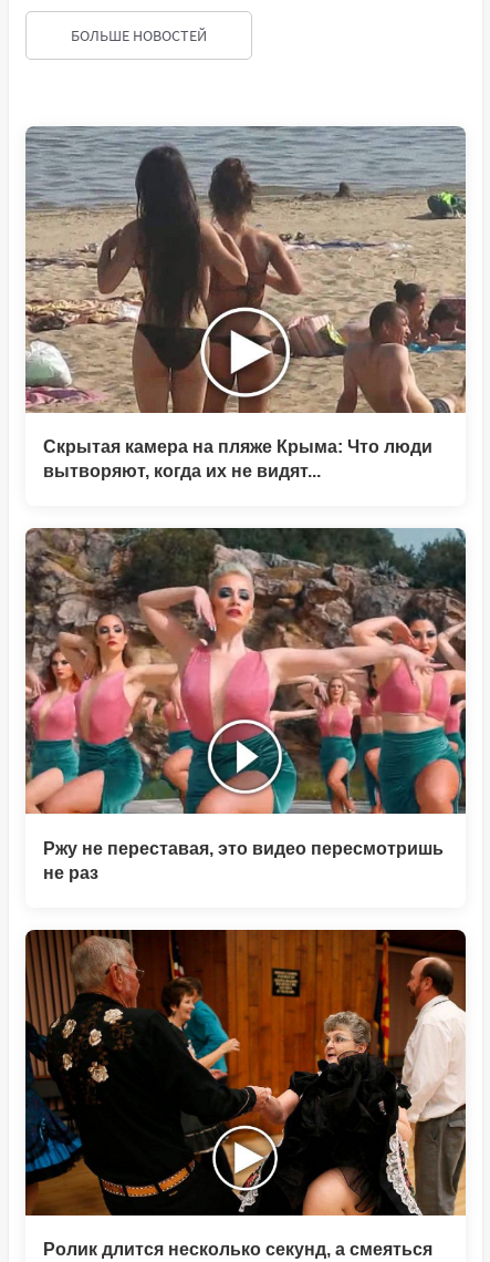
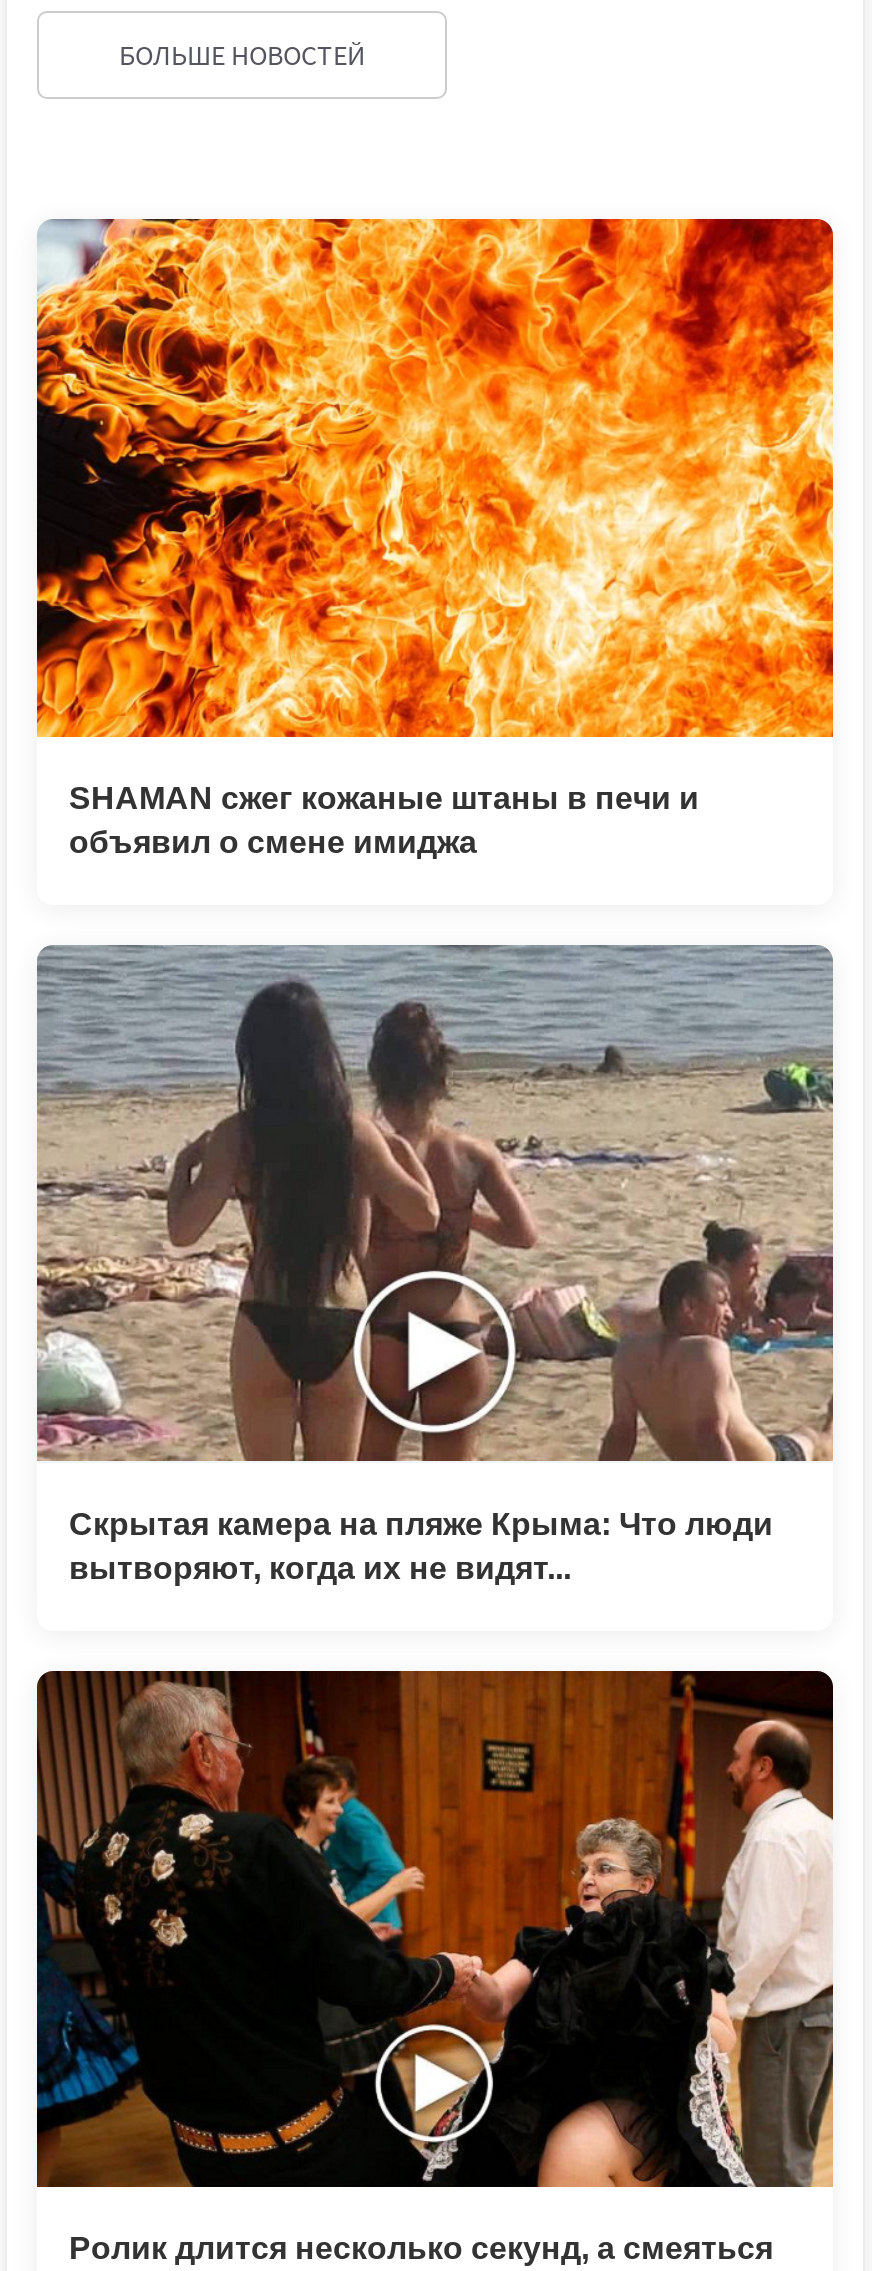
none -> [35,217,835,859] [image] | SHAMAN сжег кожаные штаны в печи и | объявил о смене имиджа
moved [23,125,468,480] -> [33,943,837,1584]: [image] | Скрытая камера на пляже Крыма: Что люди | вытворяют, когда их не видят...
[25,528,467,882] [image] | Ржу не переставая, это видео пересмотришь | не раз -> none

